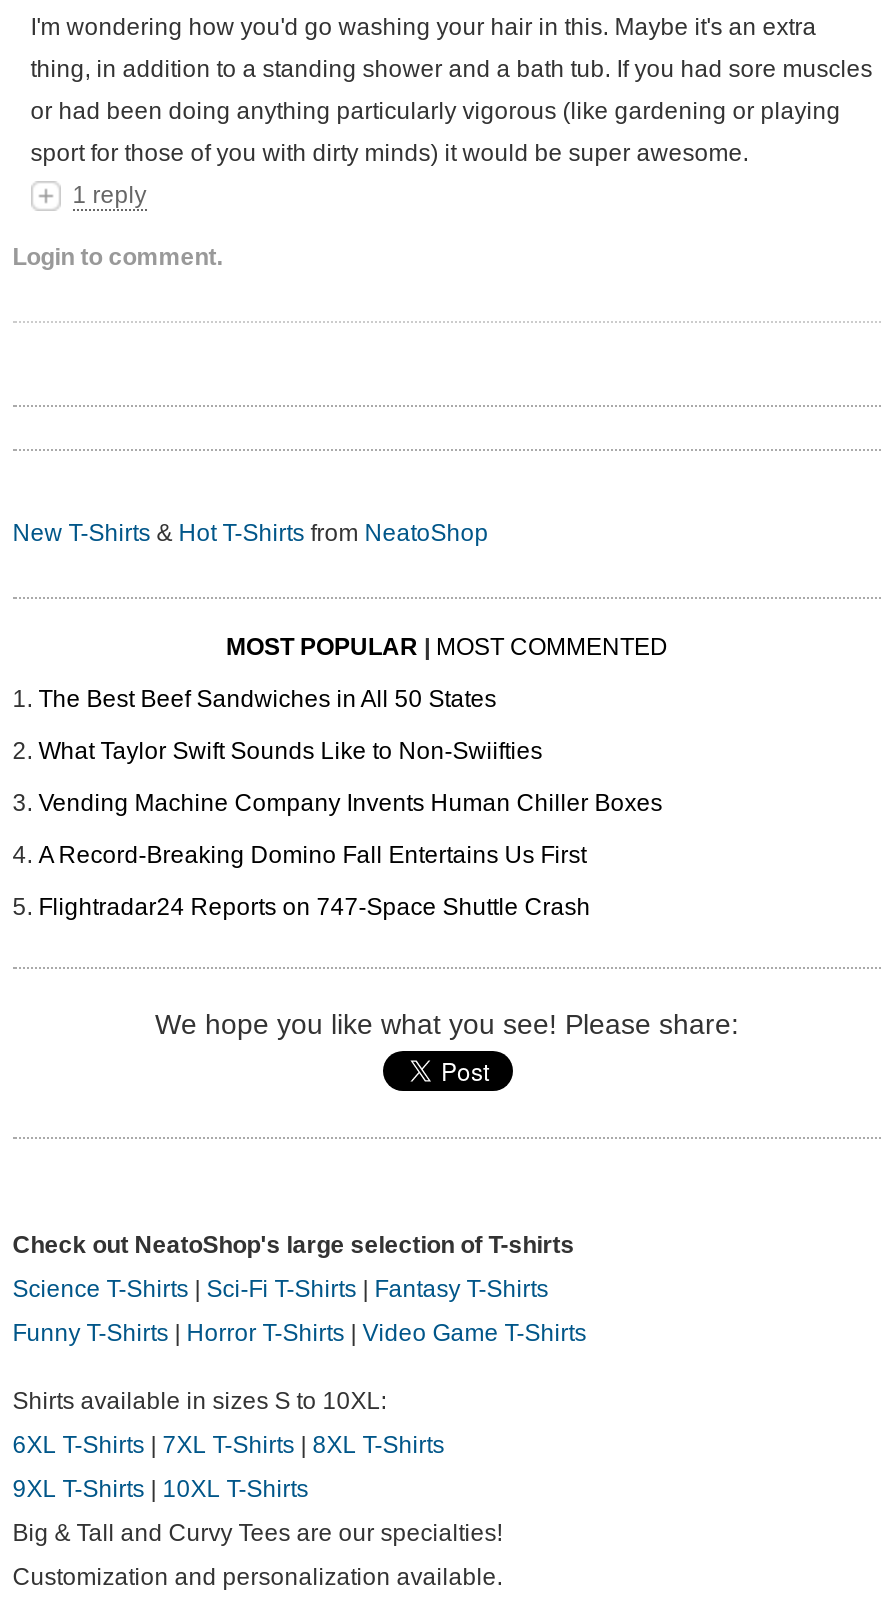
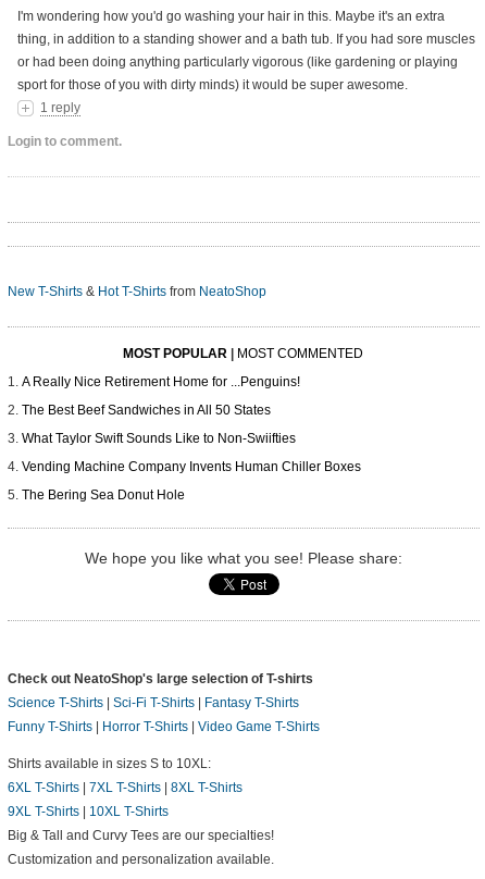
none -> [21,374,300,390] A Really Nice Retirement Home for ...Penguins!
moved [38,685,662,817] -> [21,403,361,474]: The Best Beef Sandwiches in All 50 States | What Taylor Swift Sounds Like to Non-Swiifties | Vending Machine Company Invents Human Chiller Boxes
[38,841,590,921] A Record-Breaking Domino Fall Entertains Us First | Flightradar24 Reports on 747-Space Shuttle Crash -> [21,487,185,503] The Bering Sea Donut Hole

